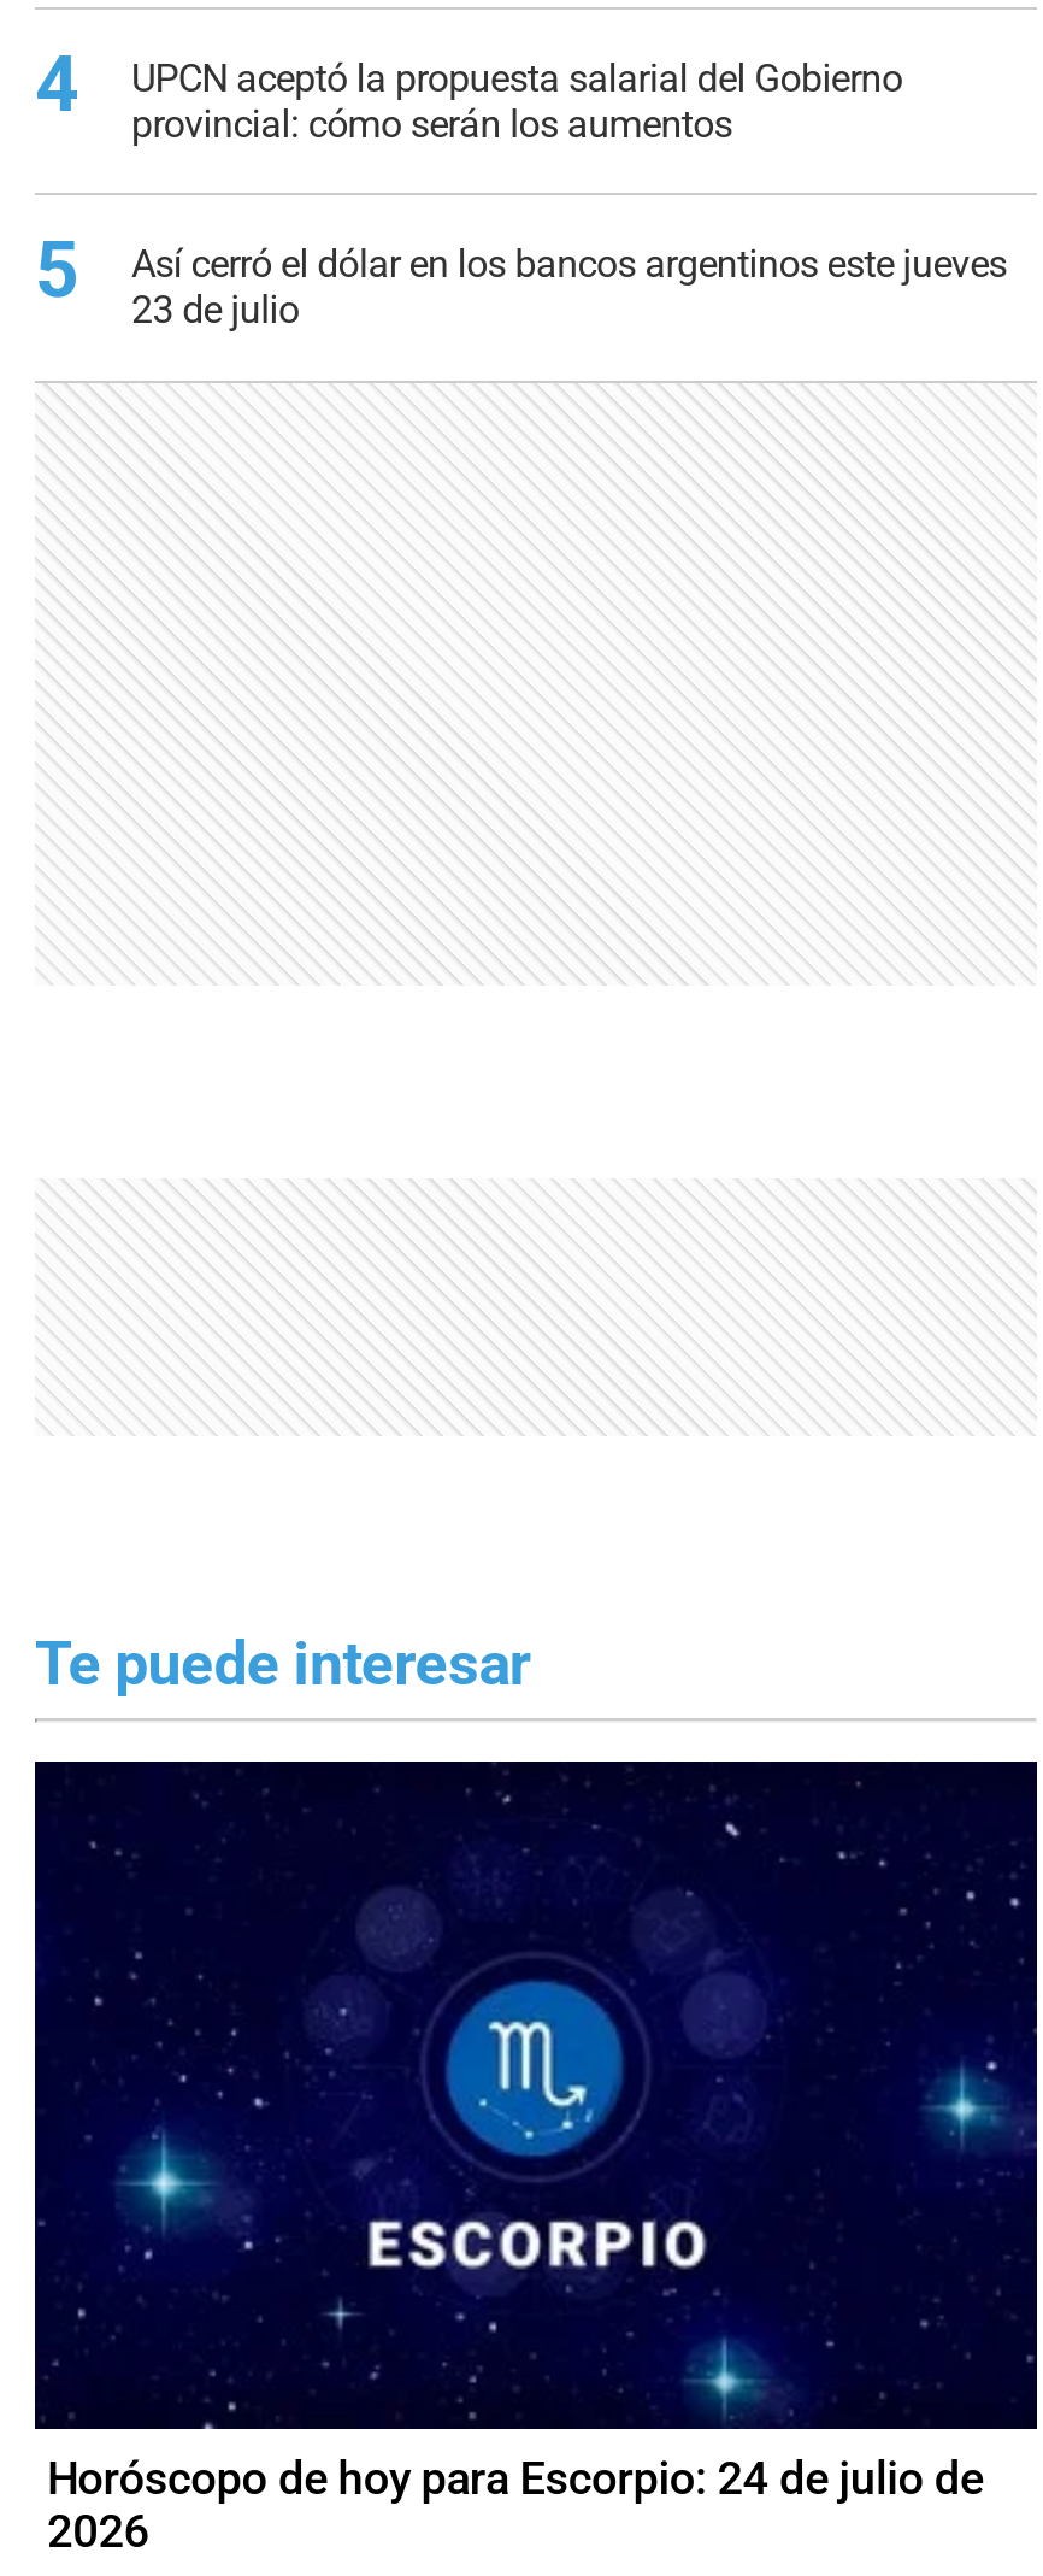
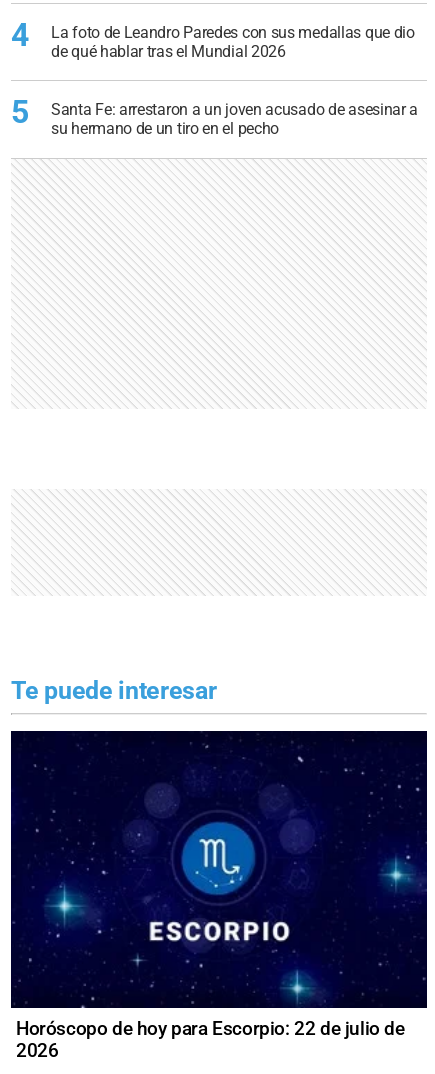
[131,55,903,147] UPCN aceptó la propuesta salarial del Gobierno | provincial: cómo serán los aumentos -> [51,23,415,61] La foto de Leandro Paredes con sus medallas que dio | de qué hablar tras el Mundial 2026
[131,242,1007,334] Así cerró el dólar en los bancos argentinos este jueves | 23 de julio -> [51,100,418,138] Santa Fe: arrestaron a un joven acusado de asesinar a | su hermano de un tiro en el pecho
[47,2451,983,2507] Horóscopo de hoy para Escorpio: 24 de julio de -> [16,1017,405,1040] Horóscopo de hoy para Escorpio: 22 de julio de

